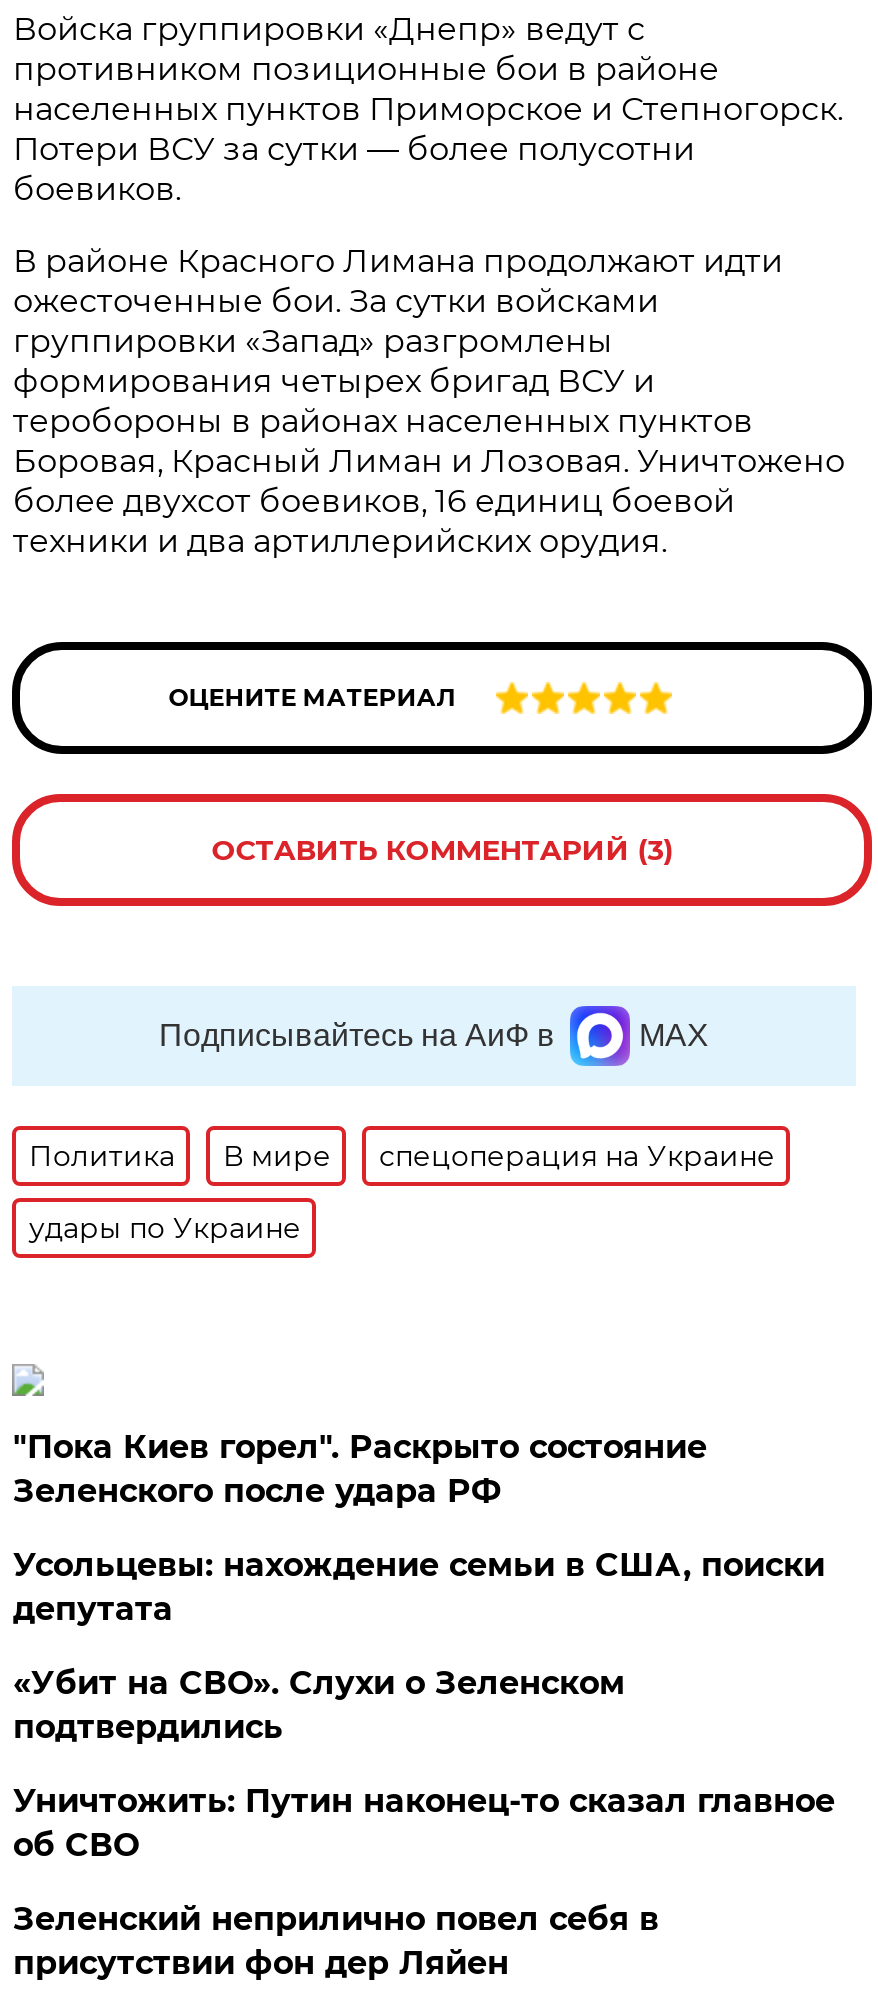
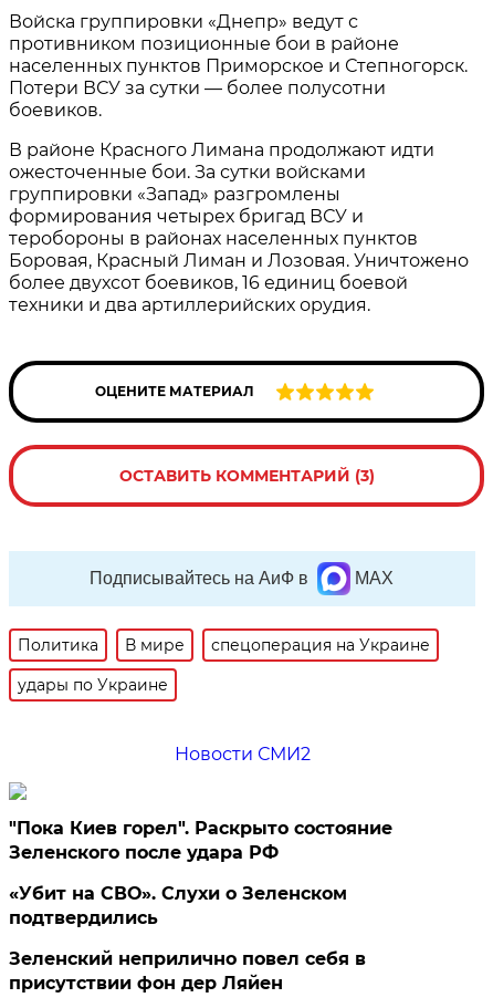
none -> [174,743,310,764] Новости СМИ2
moved [13,1427,707,1509] -> [9,817,393,862]: "Пока Киев горел". Раскрыто состояние | Зеленского после удара РФ
[13,1545,825,1627] Усольцевы: нахождение семьи в США, поиски | депутата -> none
[13,1781,835,1863] Уничтожить: Путин наконец-то сказал главное | об СВО -> none

